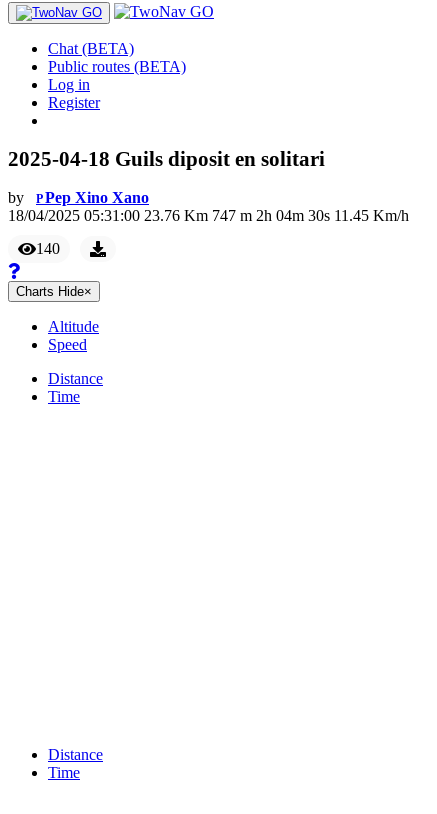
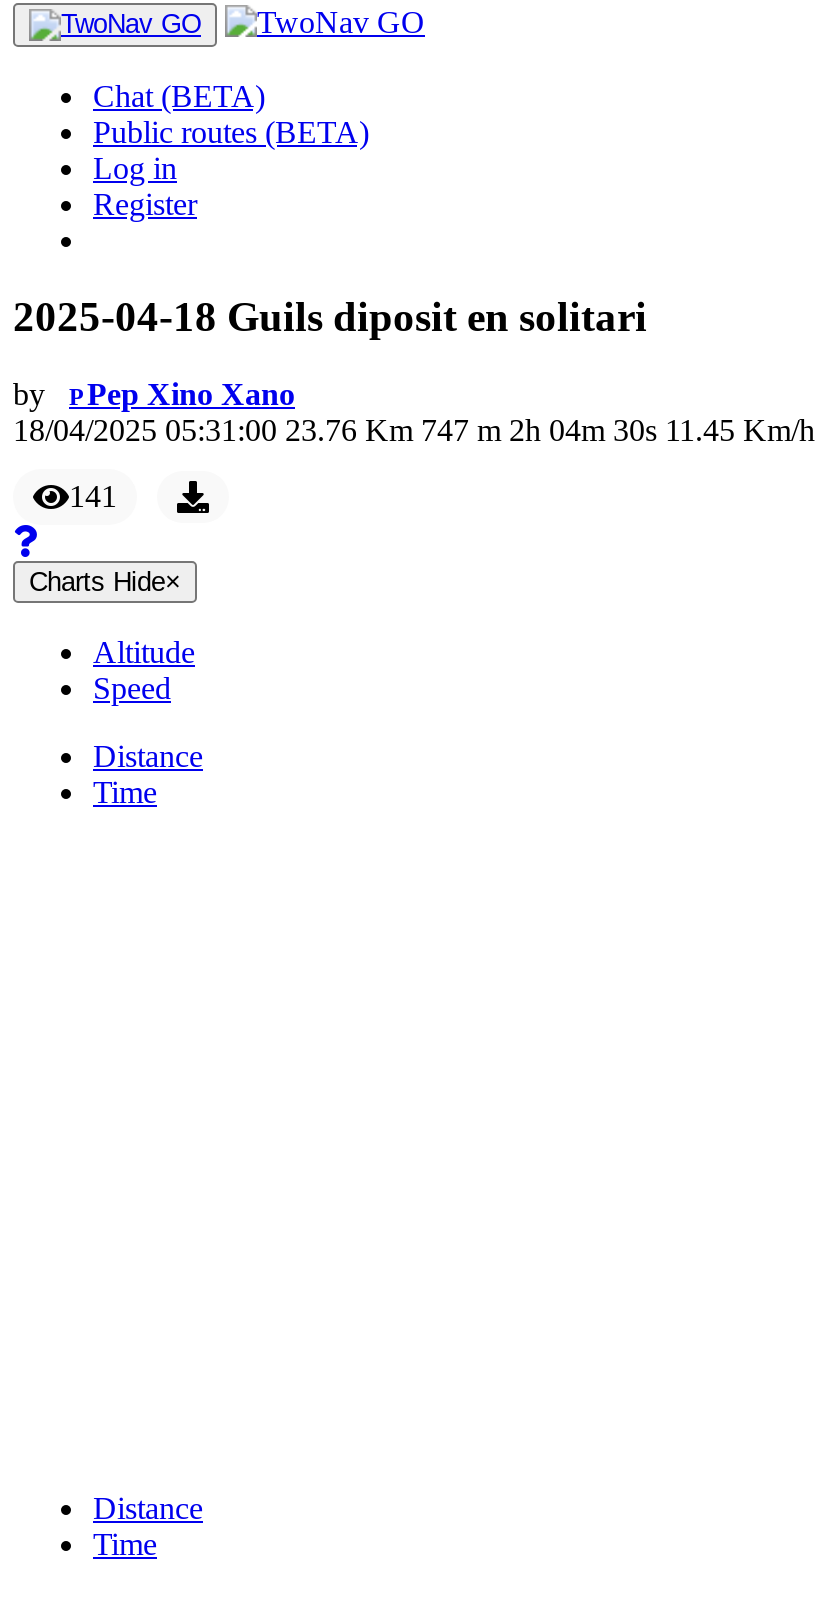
[36,239,60,256] 140 -> [69,478,117,512] 141

